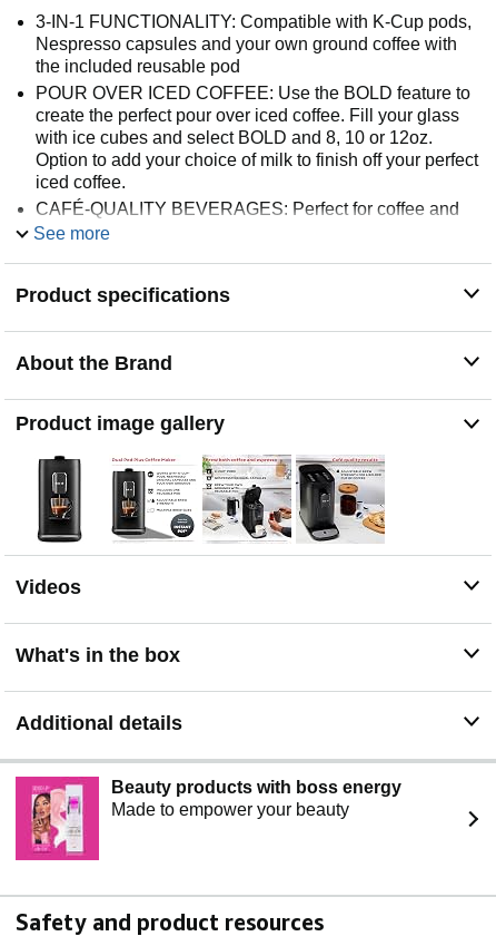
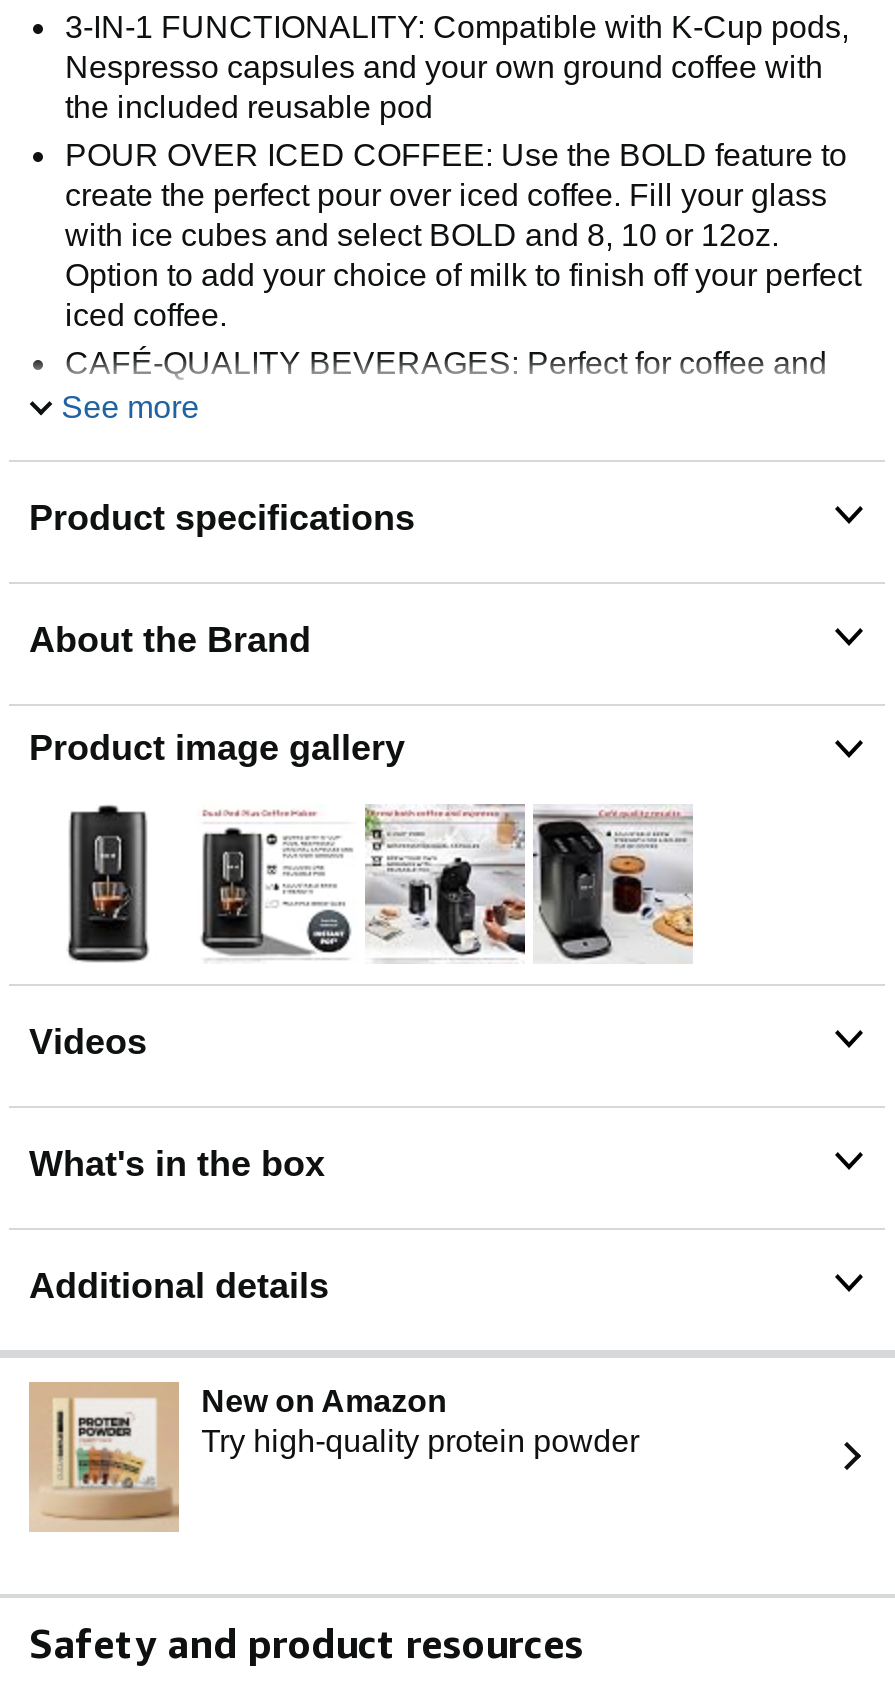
[14,777,402,861] [image] | Beauty products with boss energy | Made to empower your beauty -> [27,1383,639,1533] [image] | New on Amazon | Try high-quality protein powder

